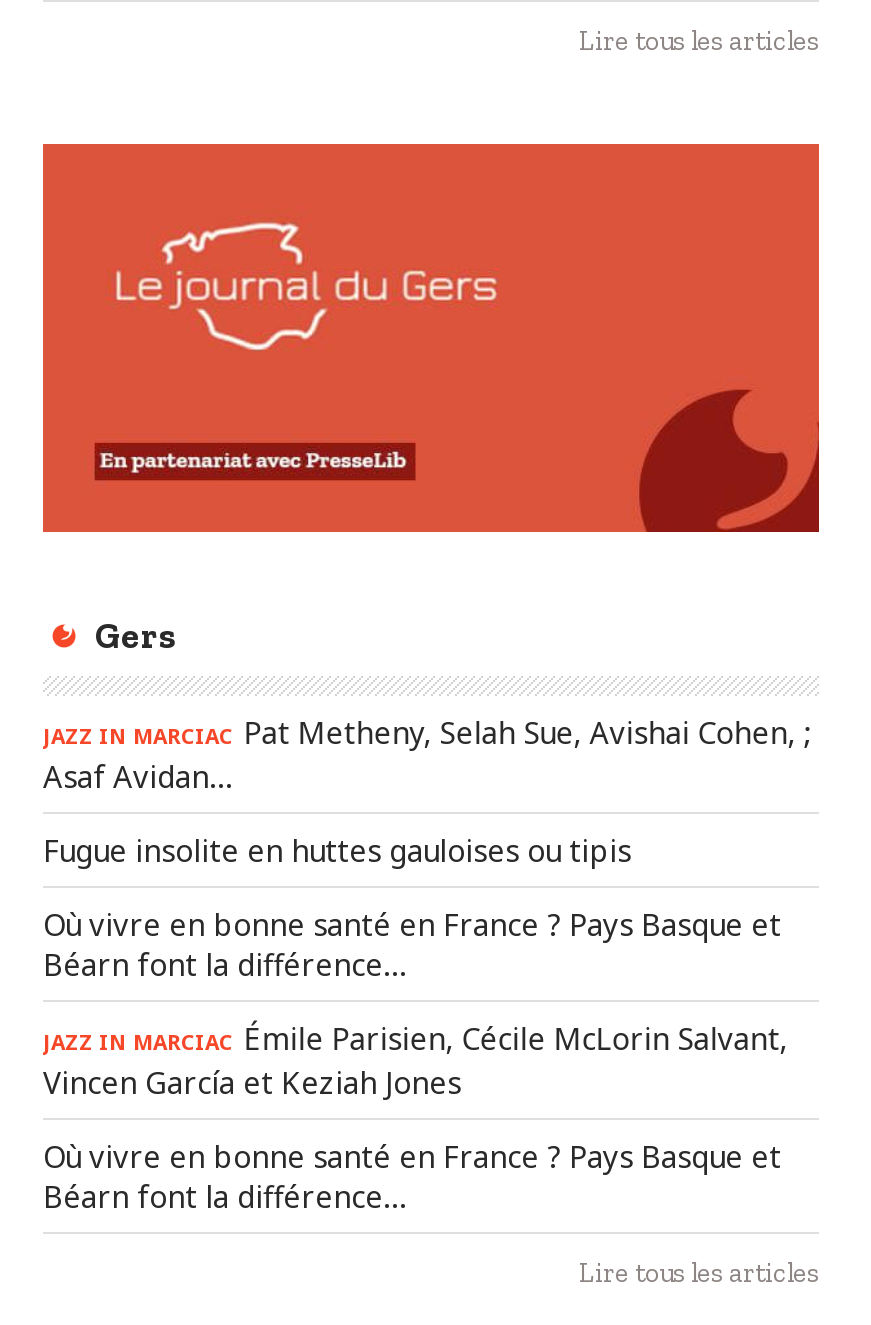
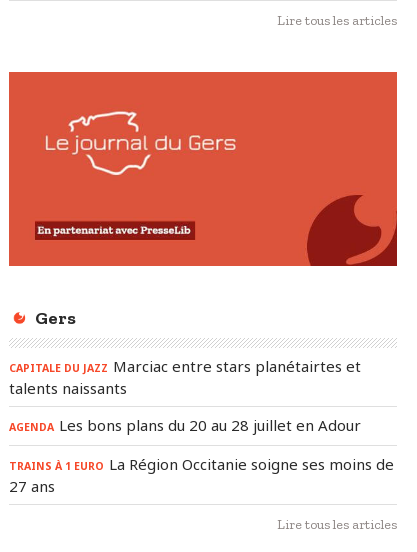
[43,712,809,1216] JAZZ IN MARCIAC Pat Metheny, Selah Sue, Avishai Cohen, ; | Asaf Avidan… | Fugue insolite en huttes gauloises ou tipis | Où vivre en bonne santé en France ? Pays Basque et | Béarn font la différence… | JAZZ IN MARCIAC Émile Parisien, Cécile McLorin Salvant, | Vincen García et Keziah Jones | Où vivre en bonne santé en France ? Pays Basque et | Béarn font la différence… -> [9,356,394,496] CAPITALE DU JAZZ Marciac entre stars planétairtes et | talents naissants | AGENDA Les bons plans du 20 au 28 juillet en Adour | TRAINS À 1 EURO La Région Occitanie soigne ses moins de | 27 ans

